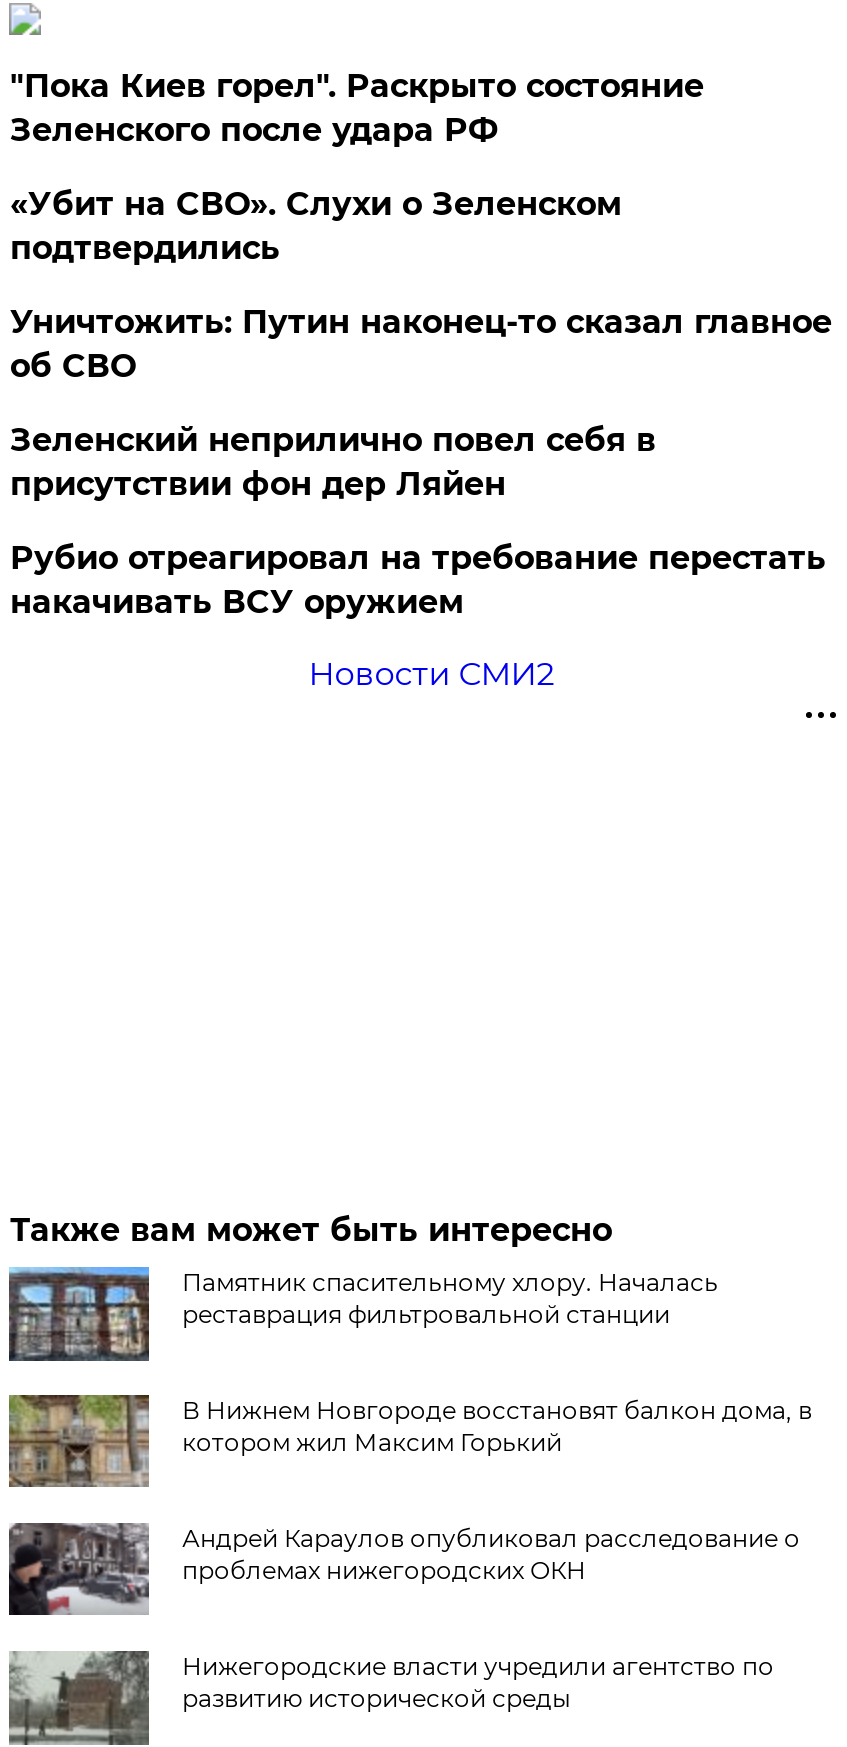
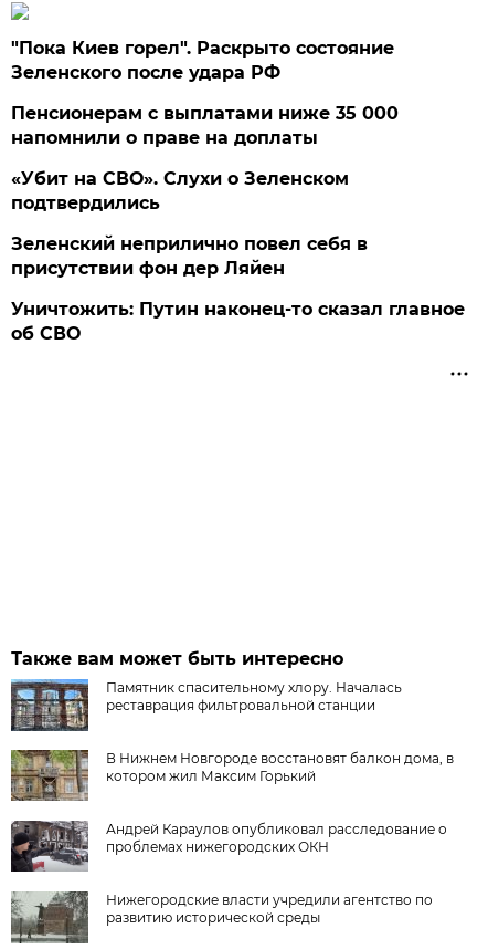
none -> [11,103,399,148] Пенсионерам с выплатами ниже 35 000 | напомнили о праве на доплаты
moved [10,185,622,267] -> [11,168,349,213]: «Убит на СВО». Слухи о Зеленском | подтвердились
moved [10,303,832,385] -> [11,299,465,344]: Уничтожить: Путин наконец-то сказал главное | об СВО
[10,539,826,693] Рубио отреагировал на требование перестать | накачивать ВСУ оружием | Новости СМИ2 -> none

